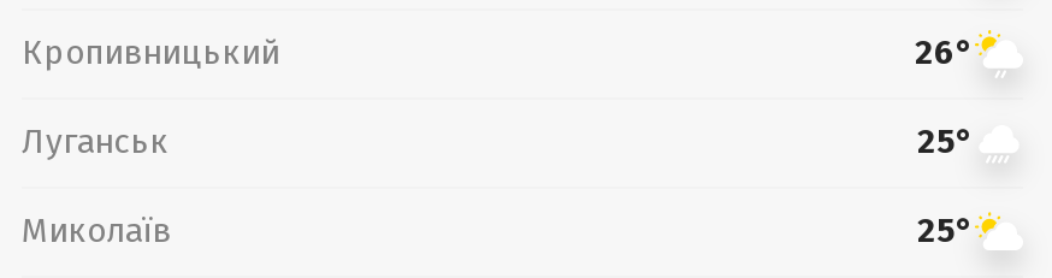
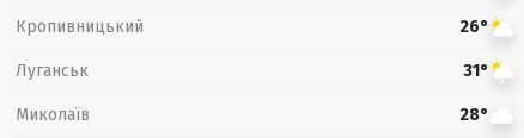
[917,122,975,162] 25° -> [463,61,489,81] 31°
[917,211,975,252] 25° -> [459,105,489,125] 28°

